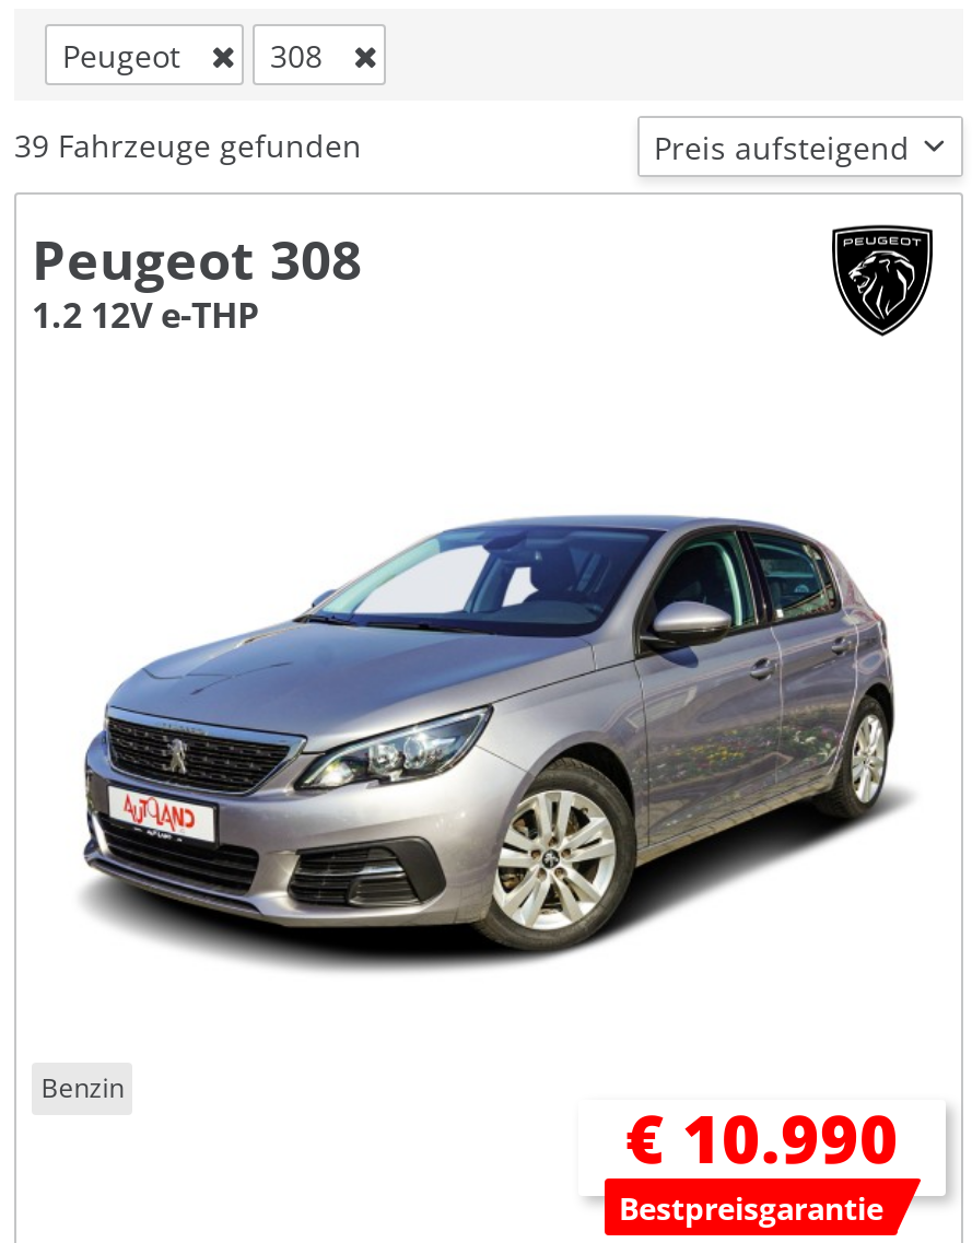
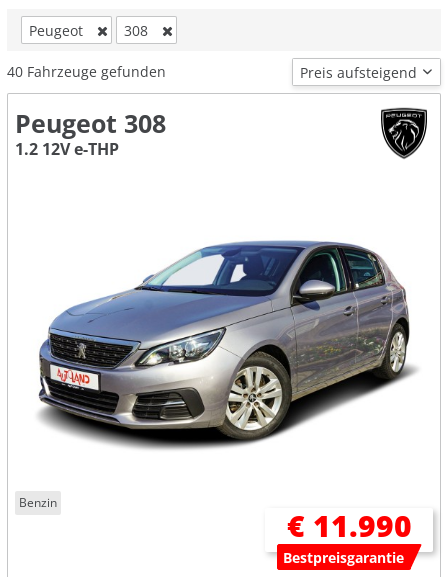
[14,126,362,167] 39 Fahrzeuge gefunden -> [7,62,166,81] 40 Fahrzeuge gefunden
[625,1093,899,1182] € 10.990 -> [286,505,411,546] € 11.990

